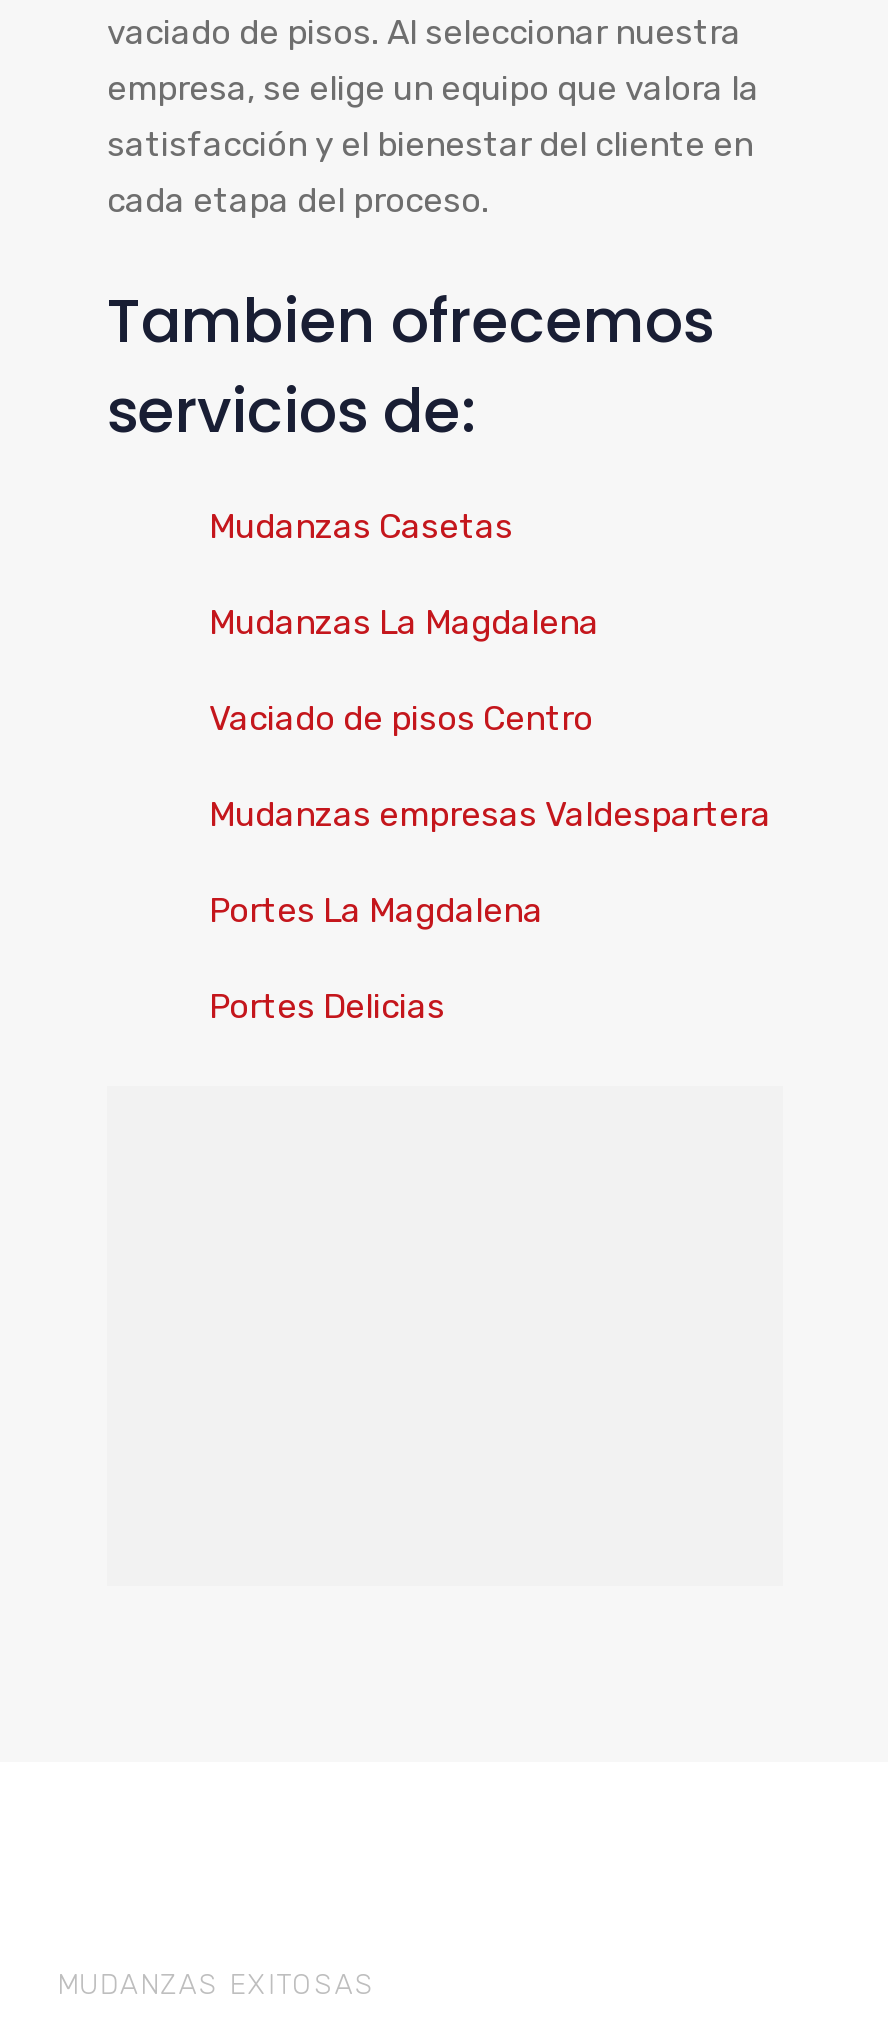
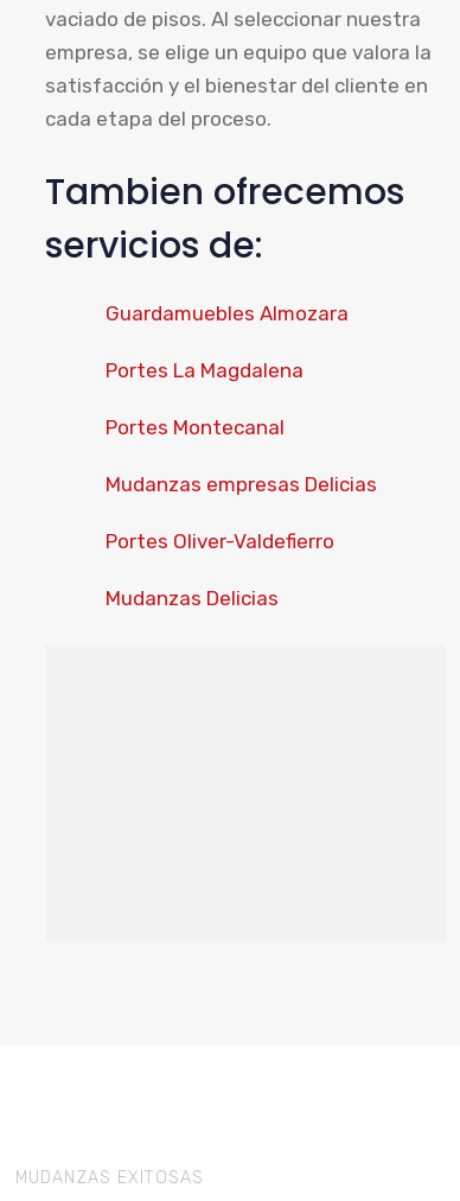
[209,506,771,834] Mudanzas Casetas | Mudanzas La Magdalena | Vaciado de pisos Centro | Mudanzas empresas Valdespartera -> [106,301,349,325] Guardamuebles Almozara
moved [209,890,543,930] -> [106,358,304,382]: Portes La Magdalena
[209,986,445,1026] Portes Delicias -> [106,415,377,610] Portes Montecanal | Mudanzas empresas Delicias | Portes Oliver-Valdefierro | Mudanzas Delicias

